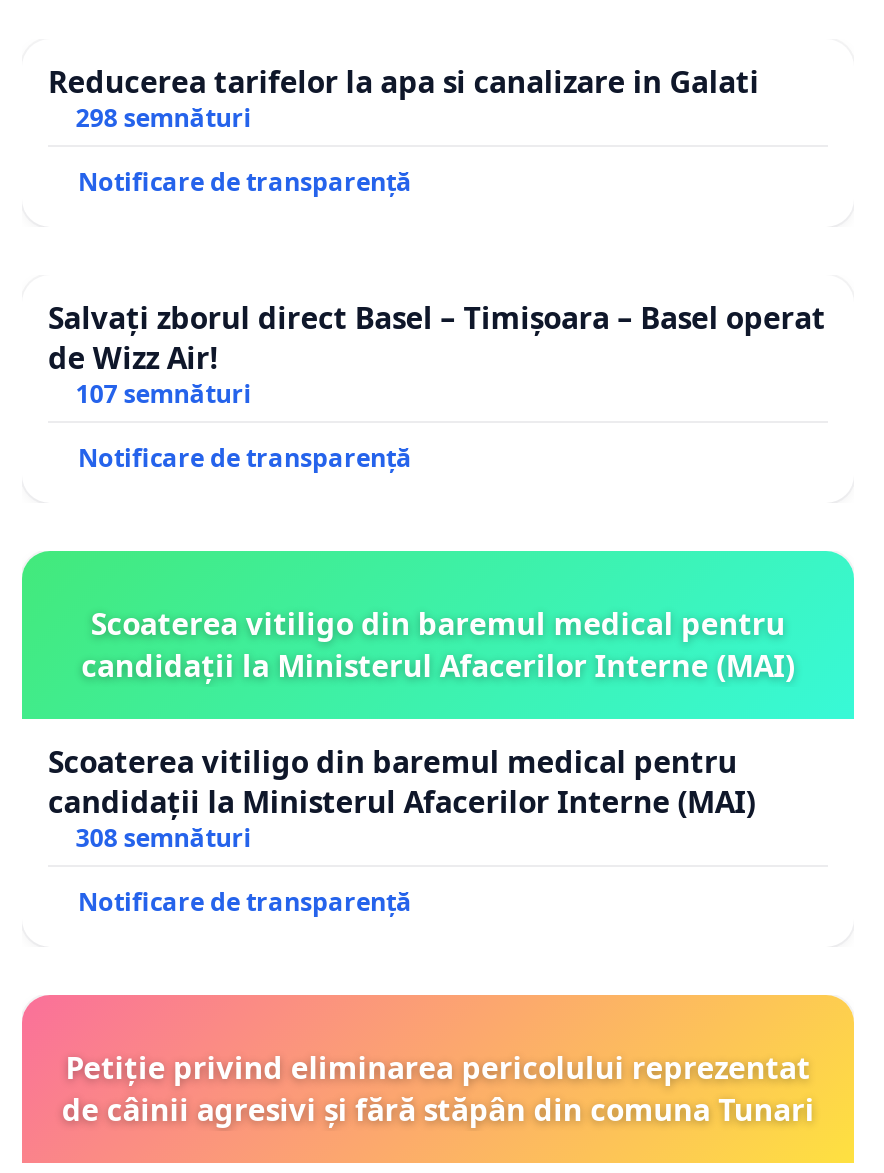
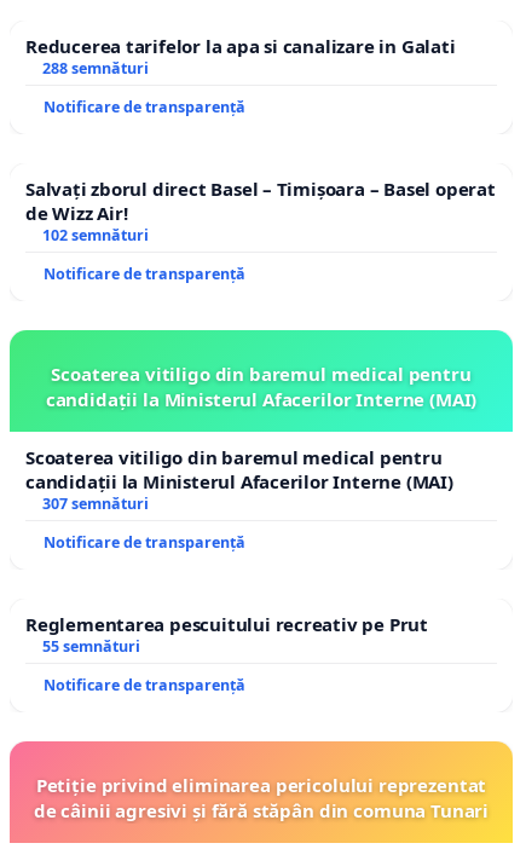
[76,102,252,136] 298 semnături -> [42,58,148,79] 288 semnături
[76,378,252,412] 107 semnături -> [42,225,148,246] 102 semnături
[76,822,252,856] 308 semnături -> [25,494,428,657] 307 semnături | Notificare de transparență | Reglementarea pescuitului recreativ pe Prut | 55 semnături

